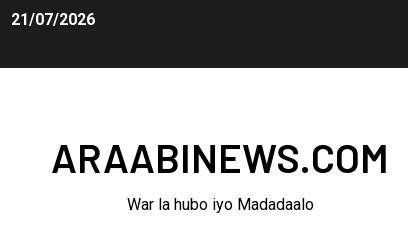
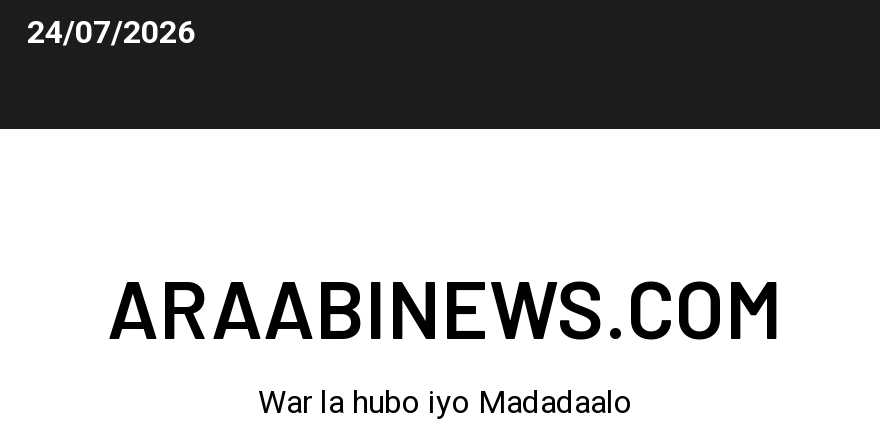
[11,10,95,29] 21/07/2026 -> [27,14,195,52] 24/07/2026

